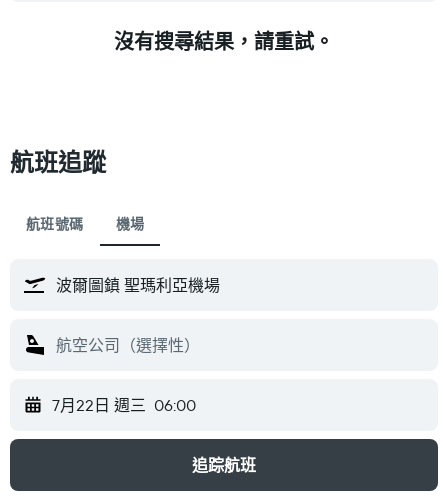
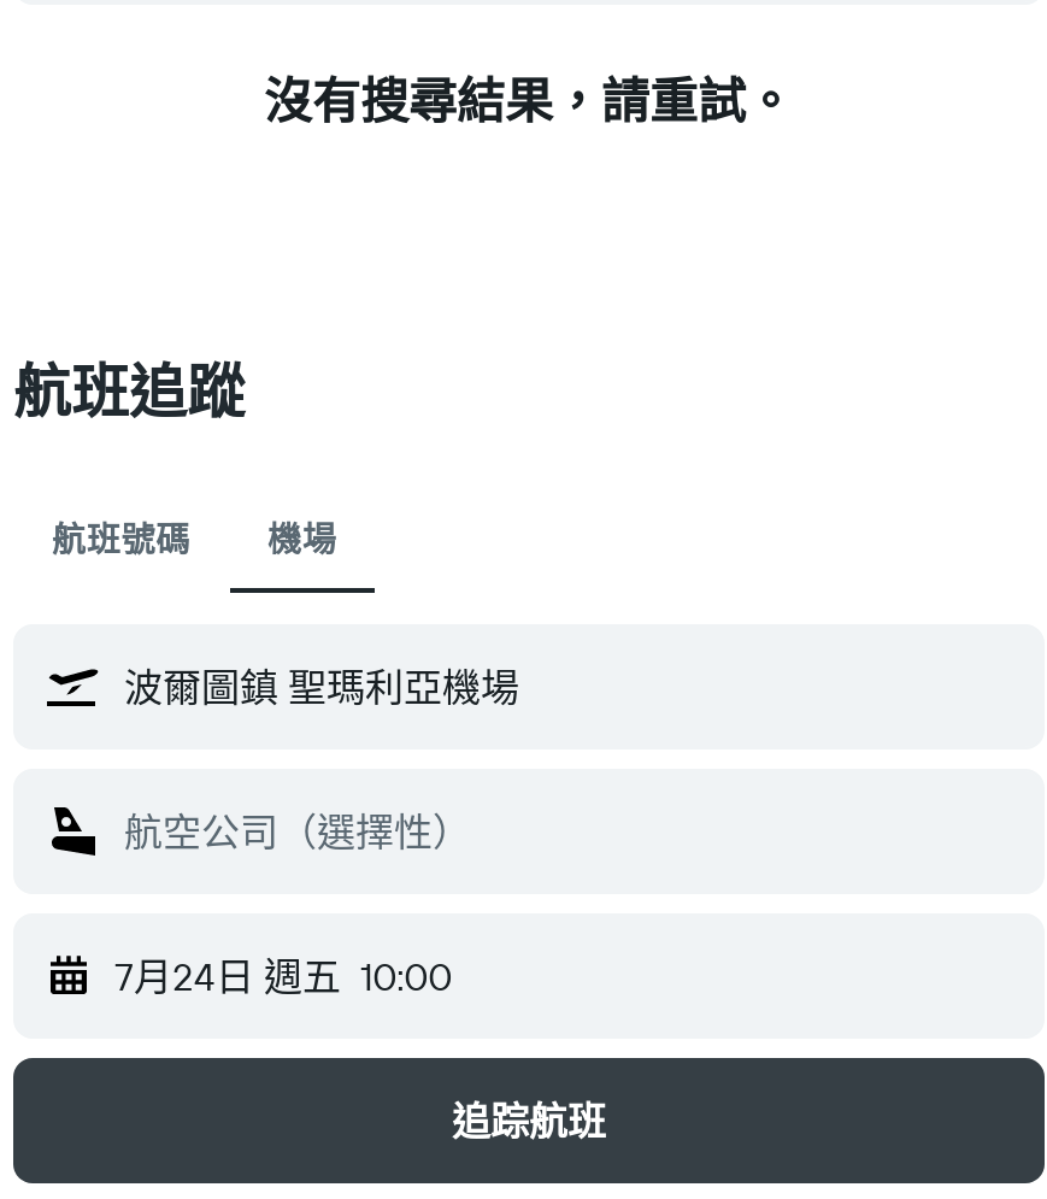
[52,395,196,415] 7月22日 週三 06:00 -> [114,952,452,1000] 7月24日 週五 10:00

